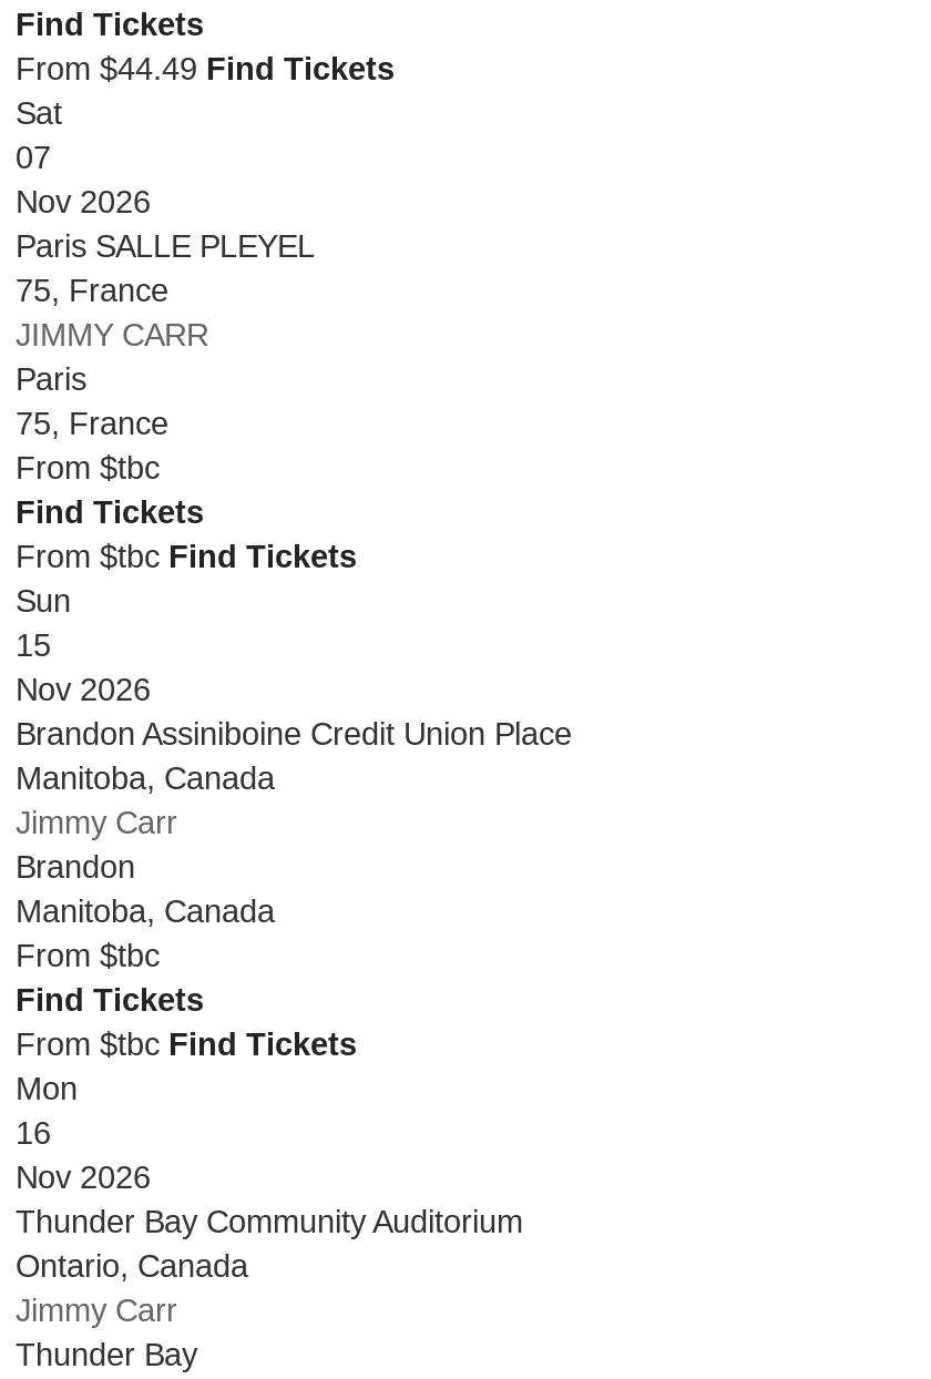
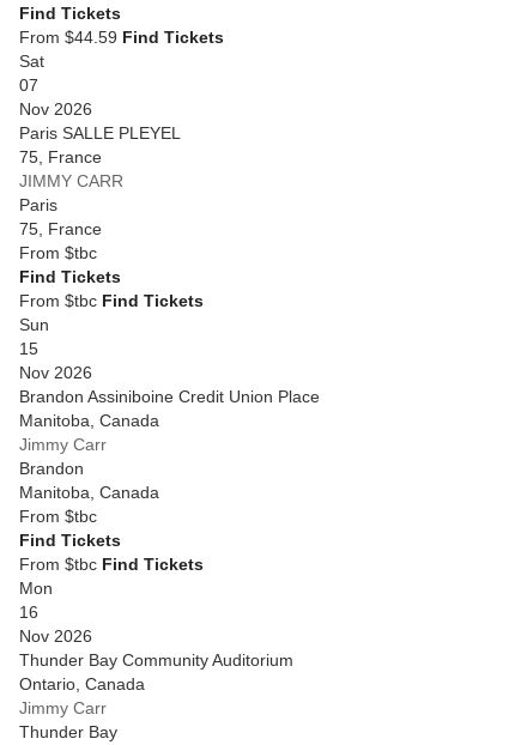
[16,51,395,86] From $44.49 Find Tickets -> [19,28,224,47] From $44.59 Find Tickets

